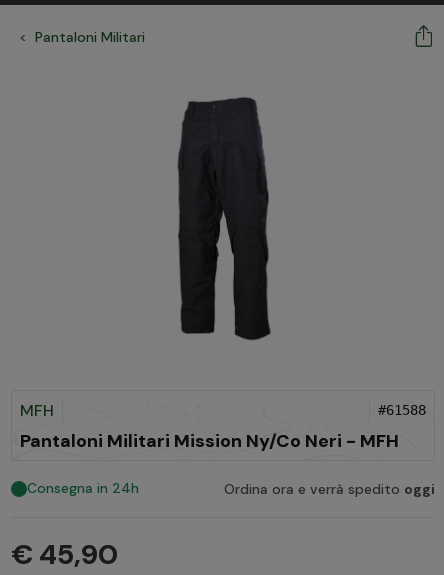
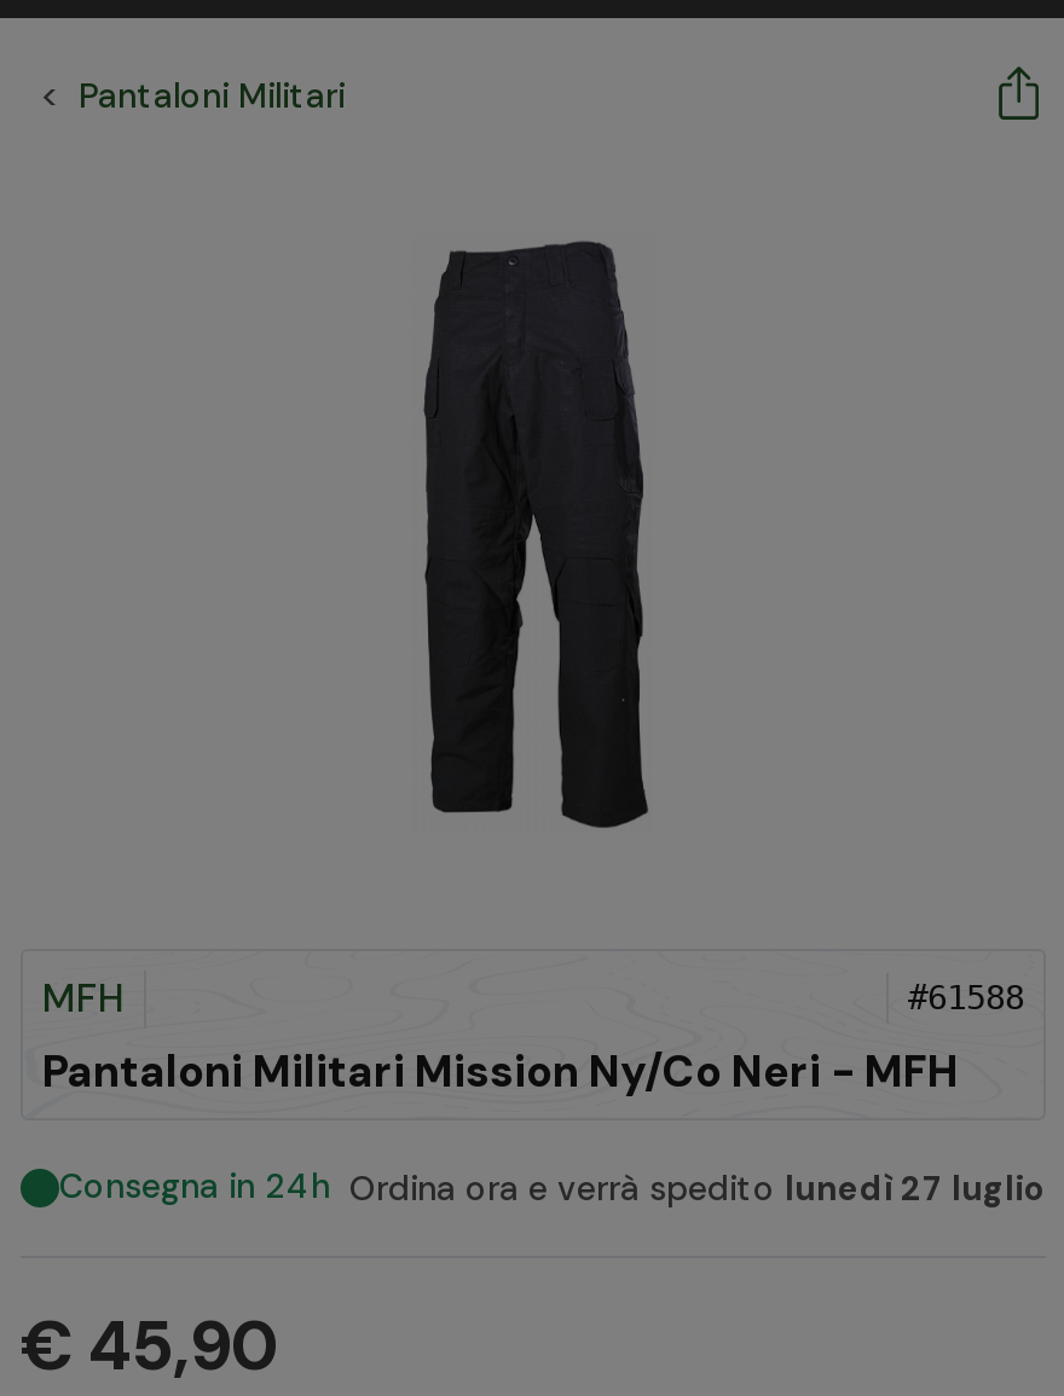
[27,479,435,498] Consegna in 24h | Ordina ora e verrà spedito oggi -> [59,1165,1046,1209] Consegna in 24h Ordina ora e verrà spedito lunedì 27 luglio

